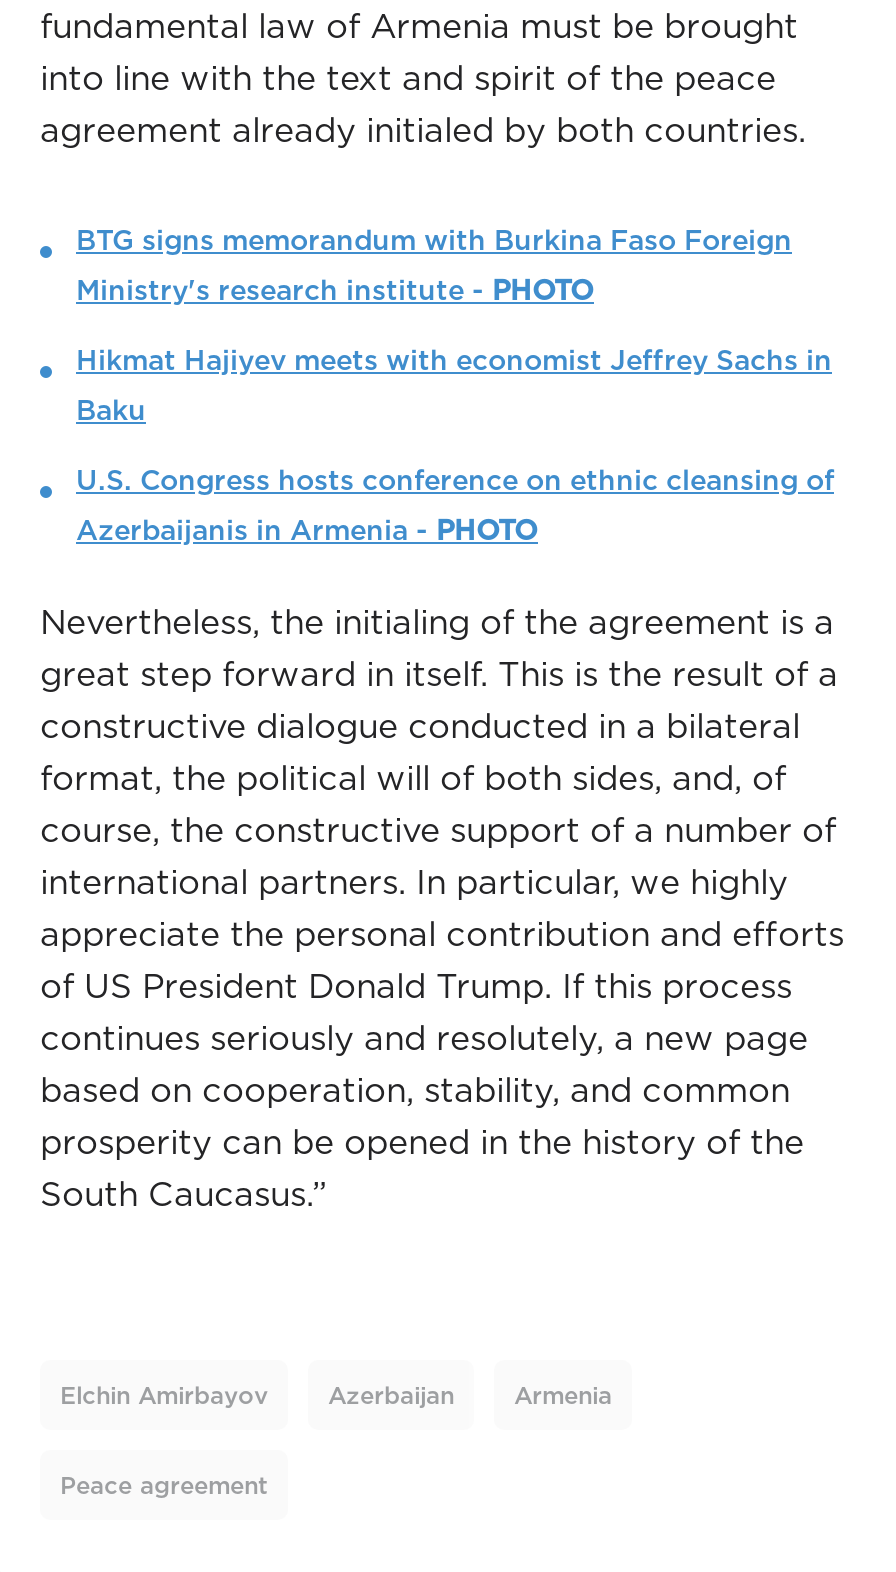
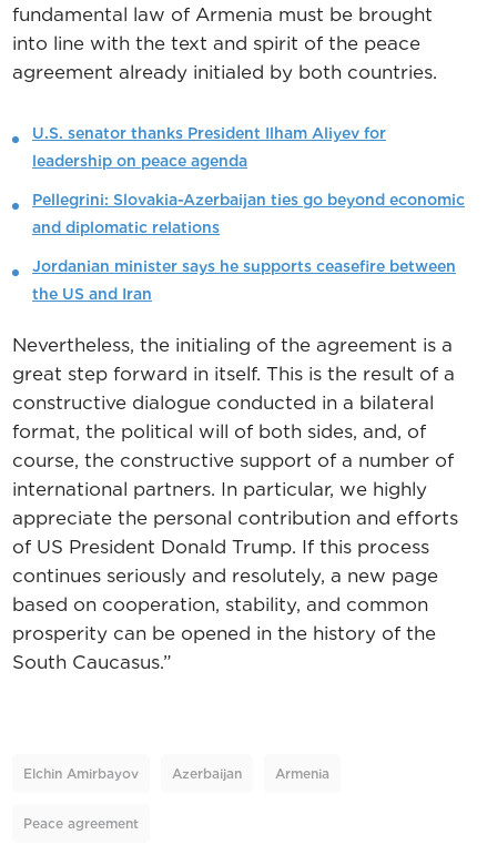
[76,224,792,256] BTG signs memorandum with Burkina Faso Foreign -> [32,124,386,142] U.S. senator thanks President Ilham Aliyev for
[76,274,594,306] Ministry's research institute - PHOTO -> [32,152,247,170] leadership on peace agenda
[76,344,832,376] Hikmat Hajiyev meets with economist Jeffrey Sachs in -> [32,191,465,209] Pellegrini: Slovakia-Azerbaijan ties go beyond economic
[76,394,146,426] Baku -> [32,219,220,236] and diplomatic relations
[76,464,834,496] U.S. Congress hosts conference on ethnic cleansing of -> [32,258,456,275] Jordanian minister says he supports ceasefire between
[76,514,538,546] Azerbaijanis in Armenia - PHOTO -> [32,285,152,303] the US and Iran

